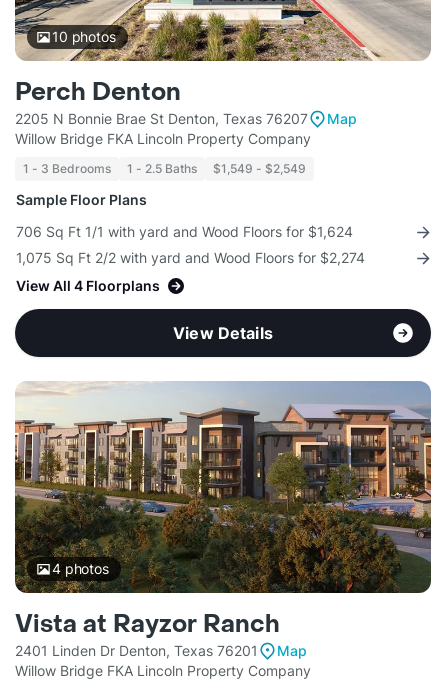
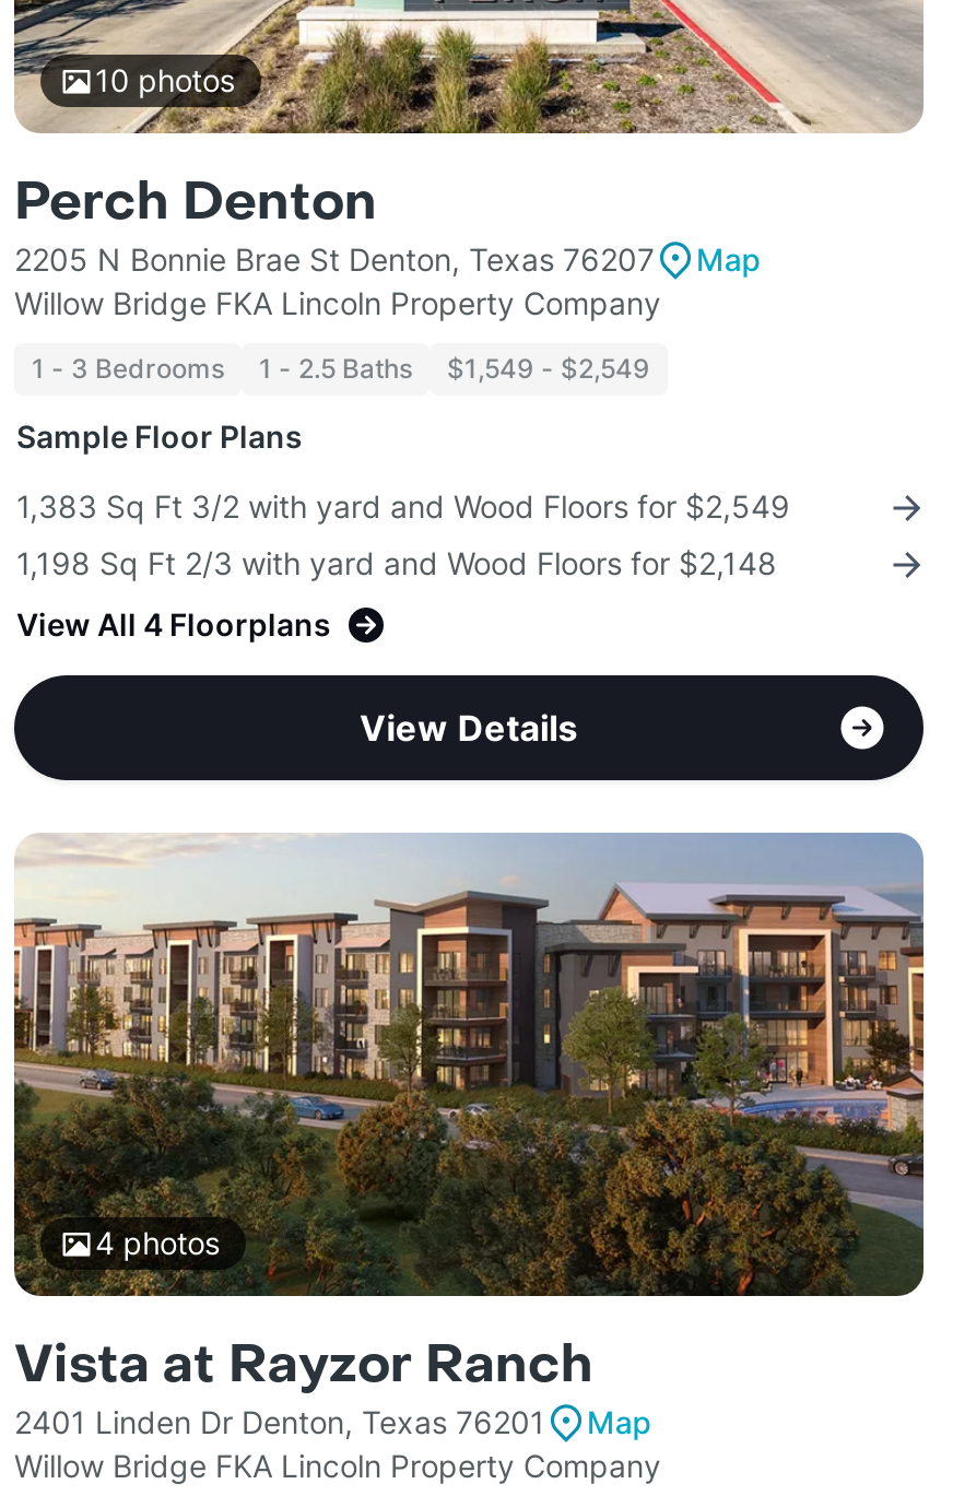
[16,223,353,240] 706 Sq Ft 1/1 with yard and Wood Floors for $1,624 -> [16,488,790,525] 1,383 Sq Ft 3/2 with yard and Wood Floors for $2,549
[16,249,365,266] 1,075 Sq Ft 2/2 with yard and Wood Floors for $2,274 -> [16,545,777,582] 1,198 Sq Ft 2/3 with yard and Wood Floors for $2,148

